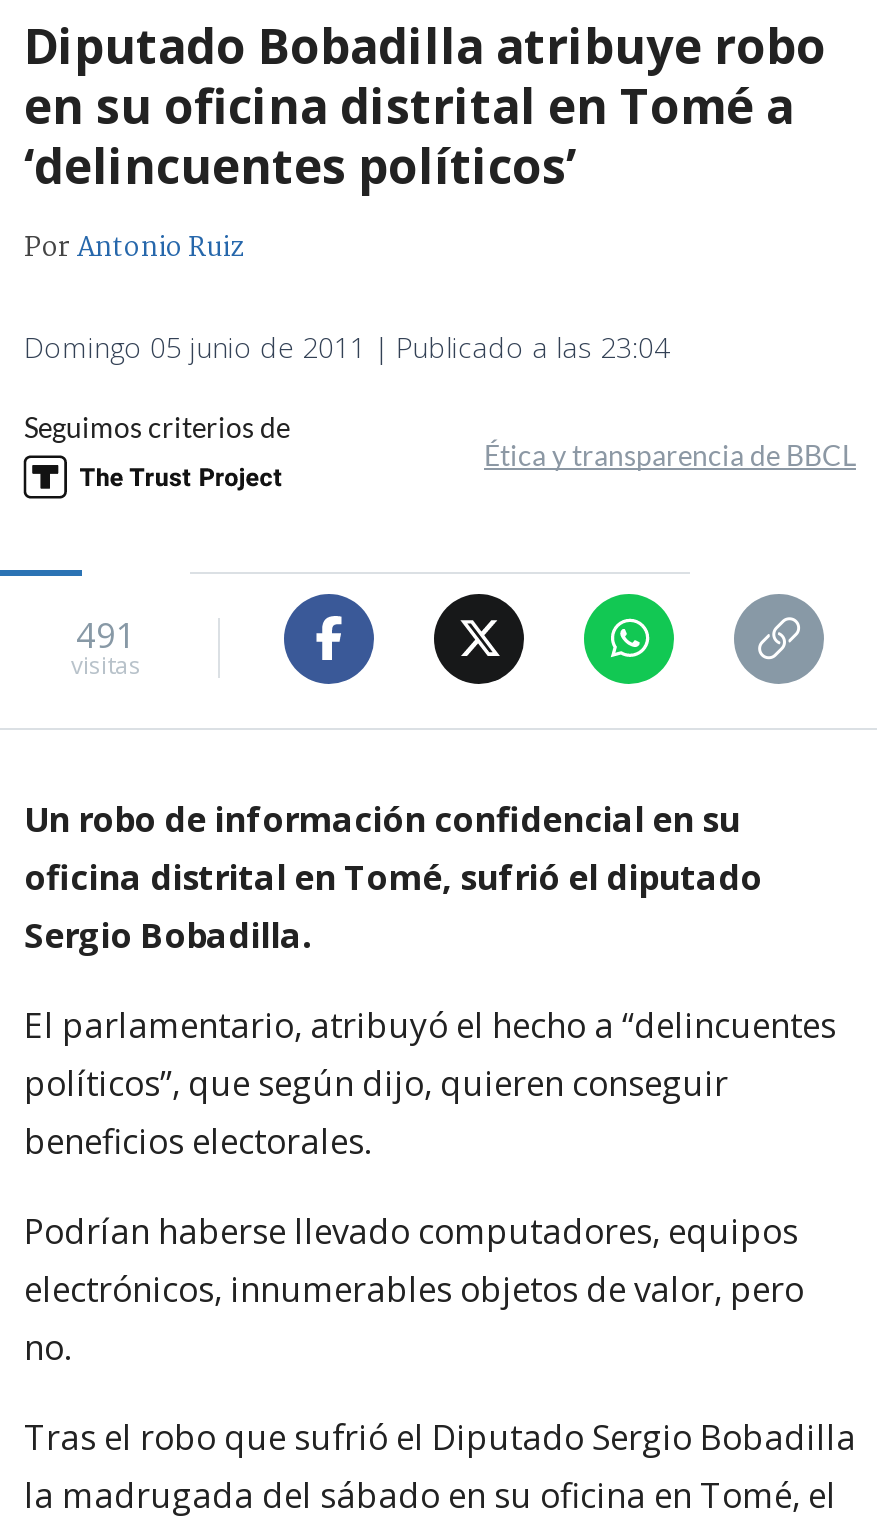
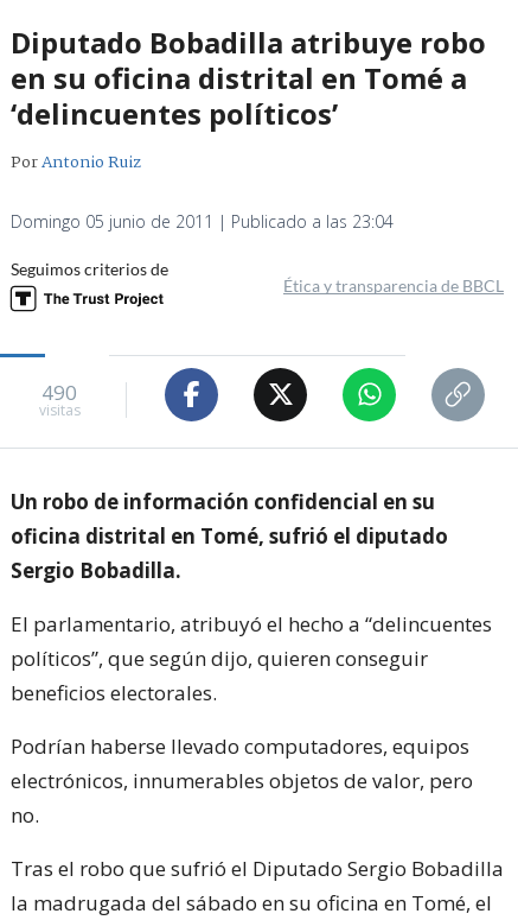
[76,613,136,659] 491 -> [41,379,77,406] 490

